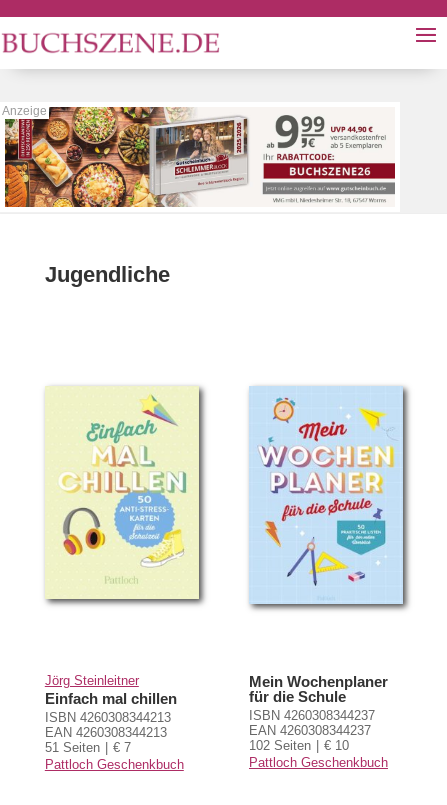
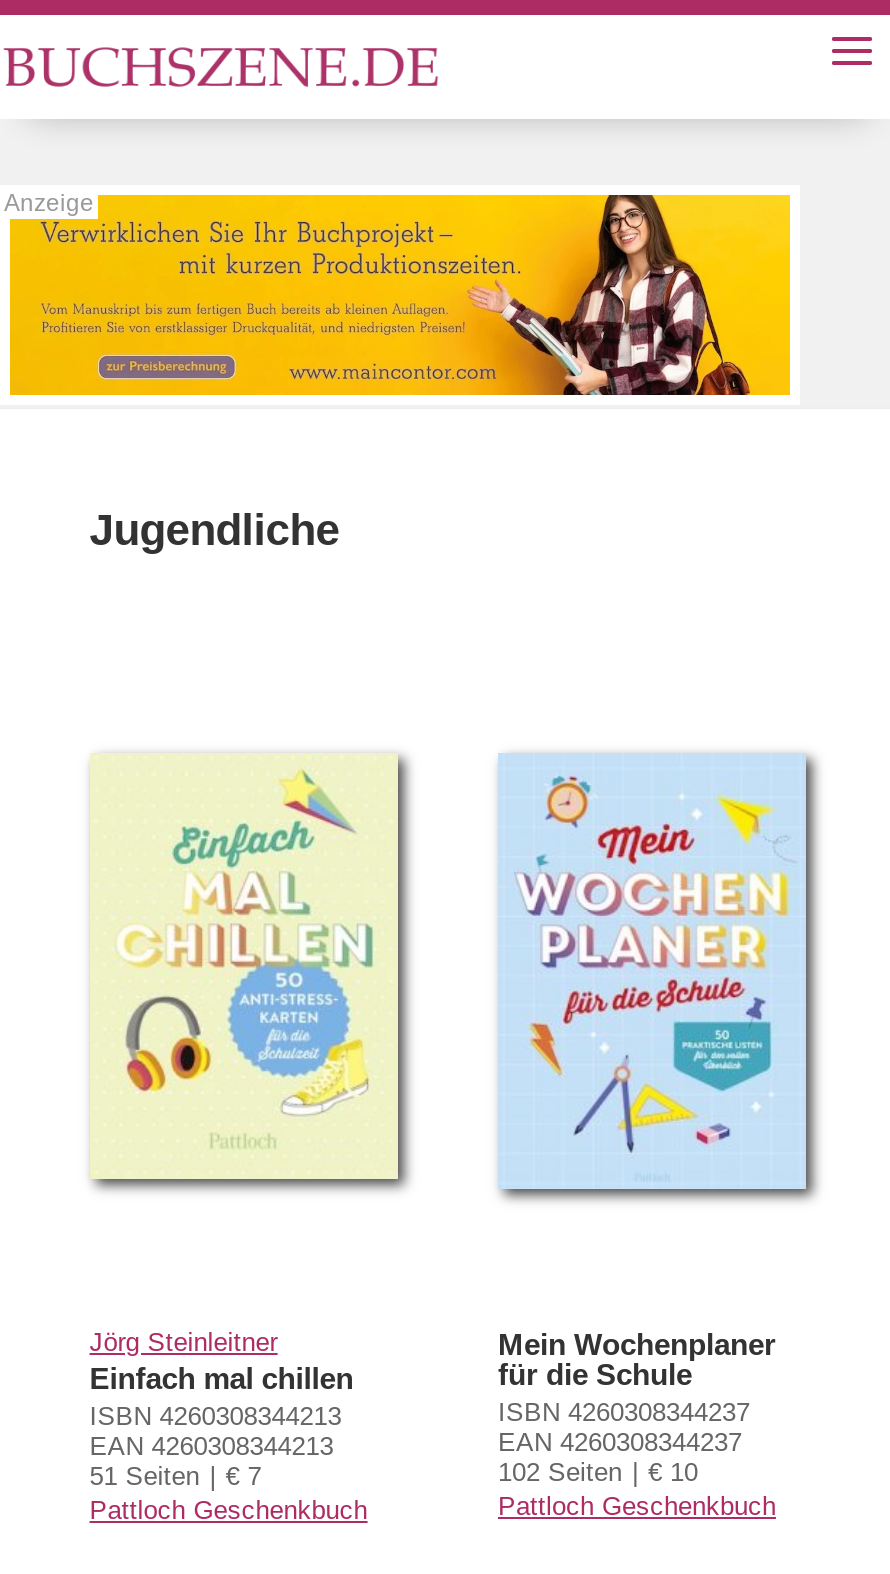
[4,106,396,208] [image] -> [8,193,792,397] [image]

